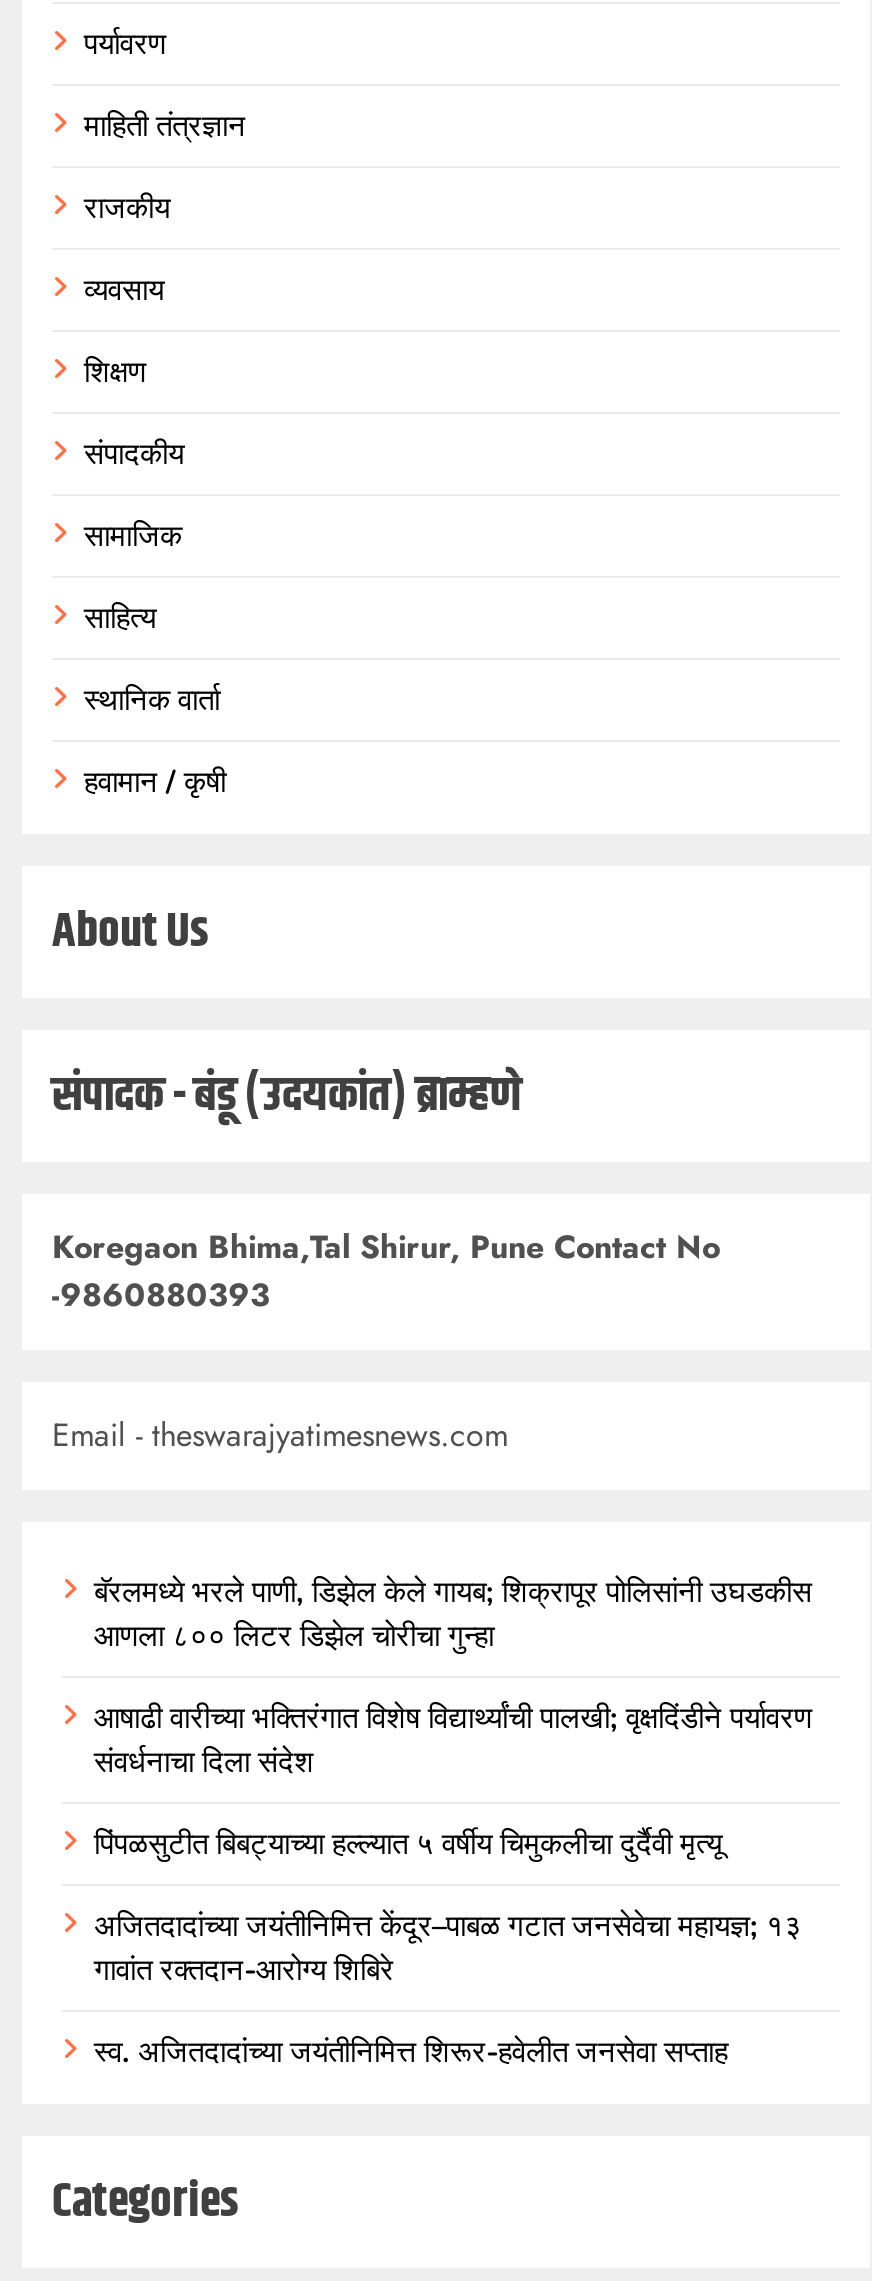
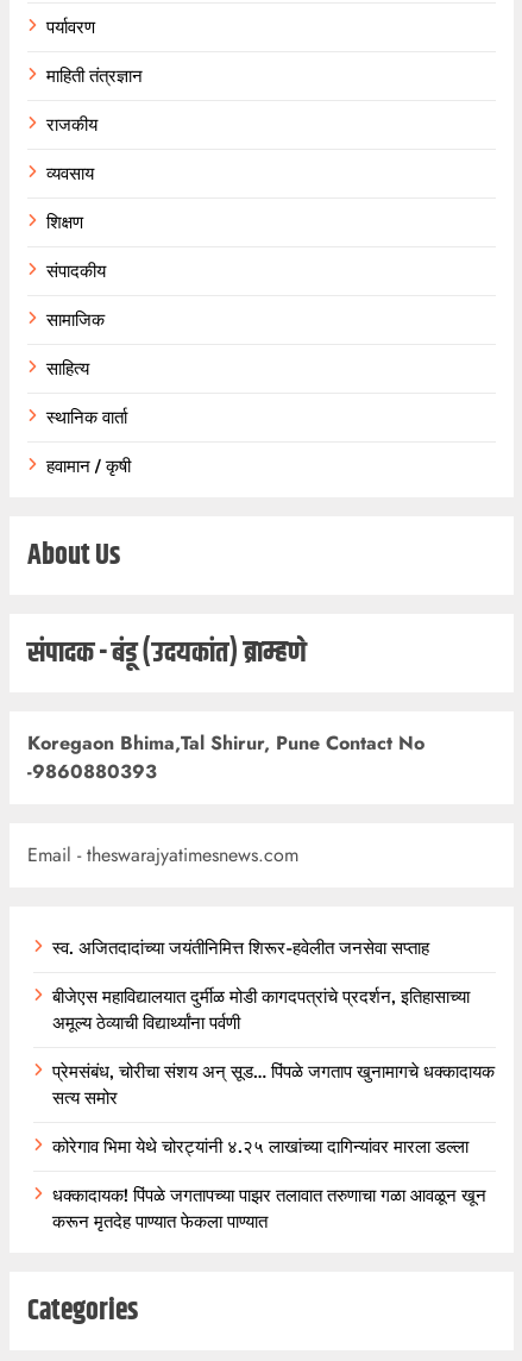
[94,1572,812,1990] बॅरलमध्ये भरले पाणी, डिझेल केले गायब; शिक्रापूर पोलिसांनी उघडकीस | आणला ८०० लिटर डिझेल चोरीचा गुन्हा | आषाढी वारीच्या भक्तिरंगात विशेष विद्यार्थ्यांची पालखी; वृक्षदिंडीने पर्यावरण | संवर्धनाचा दिला संदेश | पिंपळसुटीत बिबट्याच्या हल्ल्यात ५ वर्षीय चिमुकलीचा दुर्दैवी मृत्यू | अजितदादांच्या जयंतीनिमित्त केंदूर–पाबळ गटात जनसेवेचा महायज्ञ; १३ | गावांत रक्तदान-आरोग्य शिबिरे -> none
moved [94,2032,728,2072] -> [52,936,429,959]: स्व. अजितदादांच्या जयंतीनिमित्त शिरूर-हवेलीत जनसेवा सप्ताह
none -> [52,984,495,1233] बीजेएस महाविद्यालयात दुर्मीळ मोडी कागदपत्रांचे प्रदर्शन, इतिहासाच्या | अमूल्य ठेव्याची विद्यार्थ्यांना पर्वणी | प्रेमसंबंध, चोरीचा संशय अन् सूड… पिंपळे जगताप खुनामागचे धक्कादायक | सत्य समोर | कोरेगाव भिमा येथे चोरट्यांनी ४.२५ लाखांच्या दागिन्यांवर मारला डल्ला | धक्कादायक! पिंपळे जगतापच्या पाझर तलावात तरुणाचा गळा आवळून खून | करून मृतदेह पाण्यात फेकला पाण्यात

